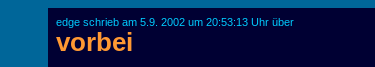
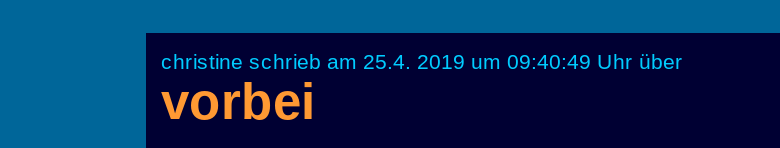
[55,16,293,28] edge schrieb am 5.9. 2002 um 20:53:13 Uhr über -> [161,49,683,73] christine schrieb am 25.4. 2019 um 09:40:49 Uhr über

